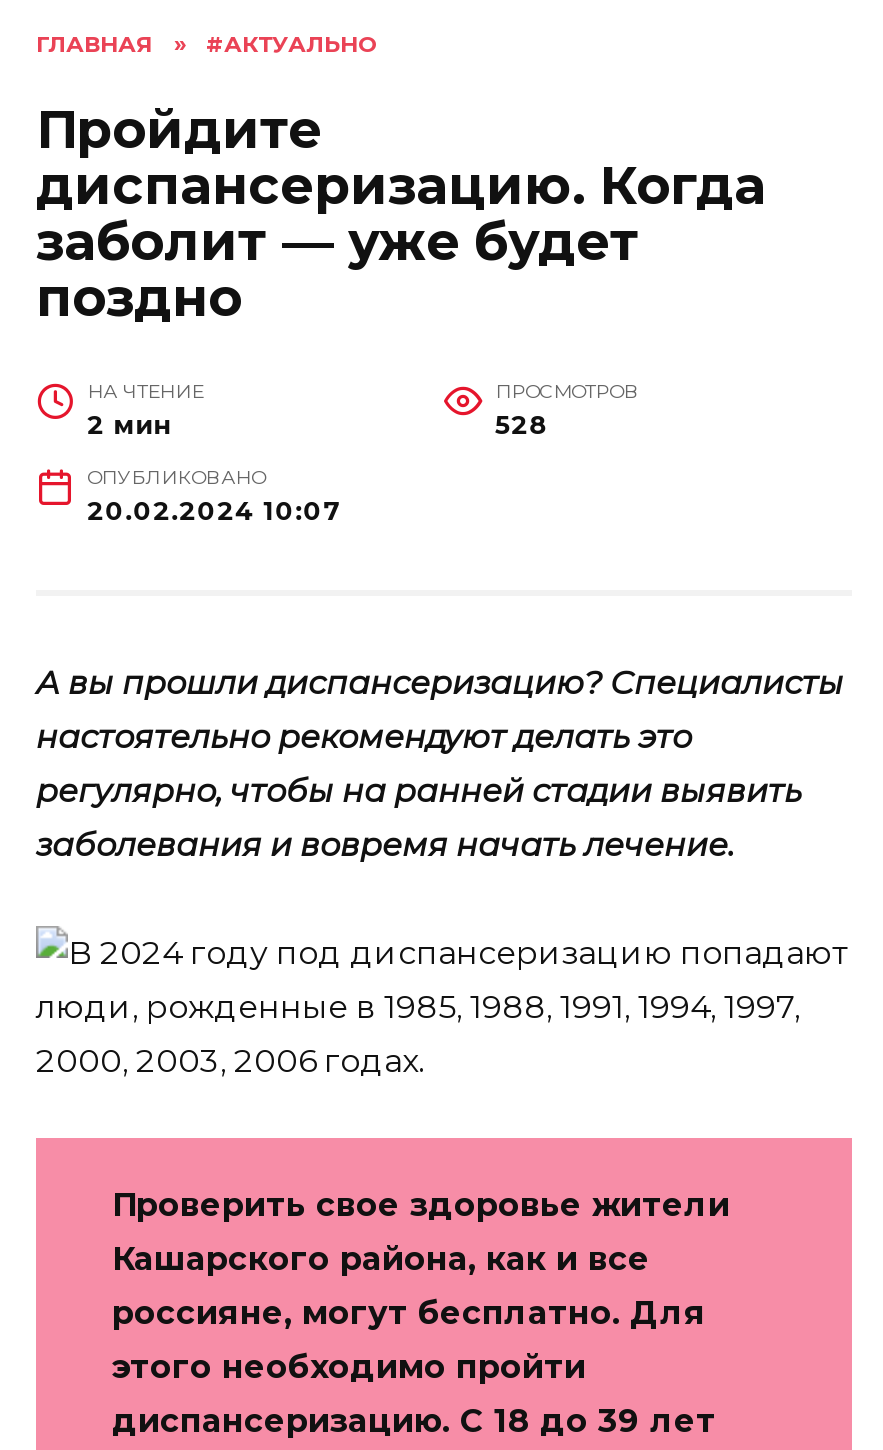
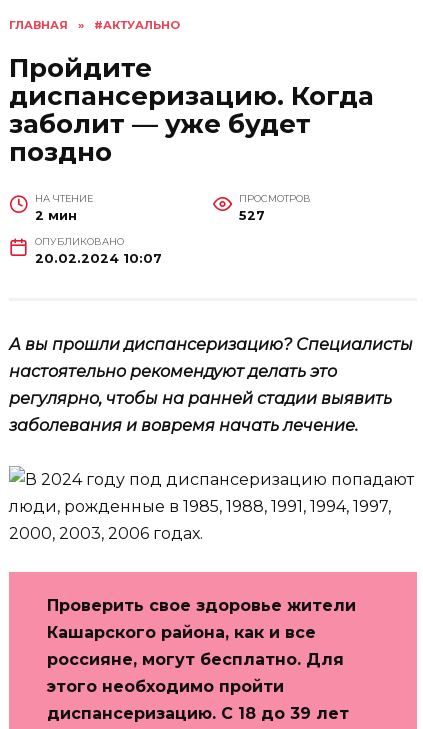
[495,409,549,439] 528 -> [239,208,265,223] 527

